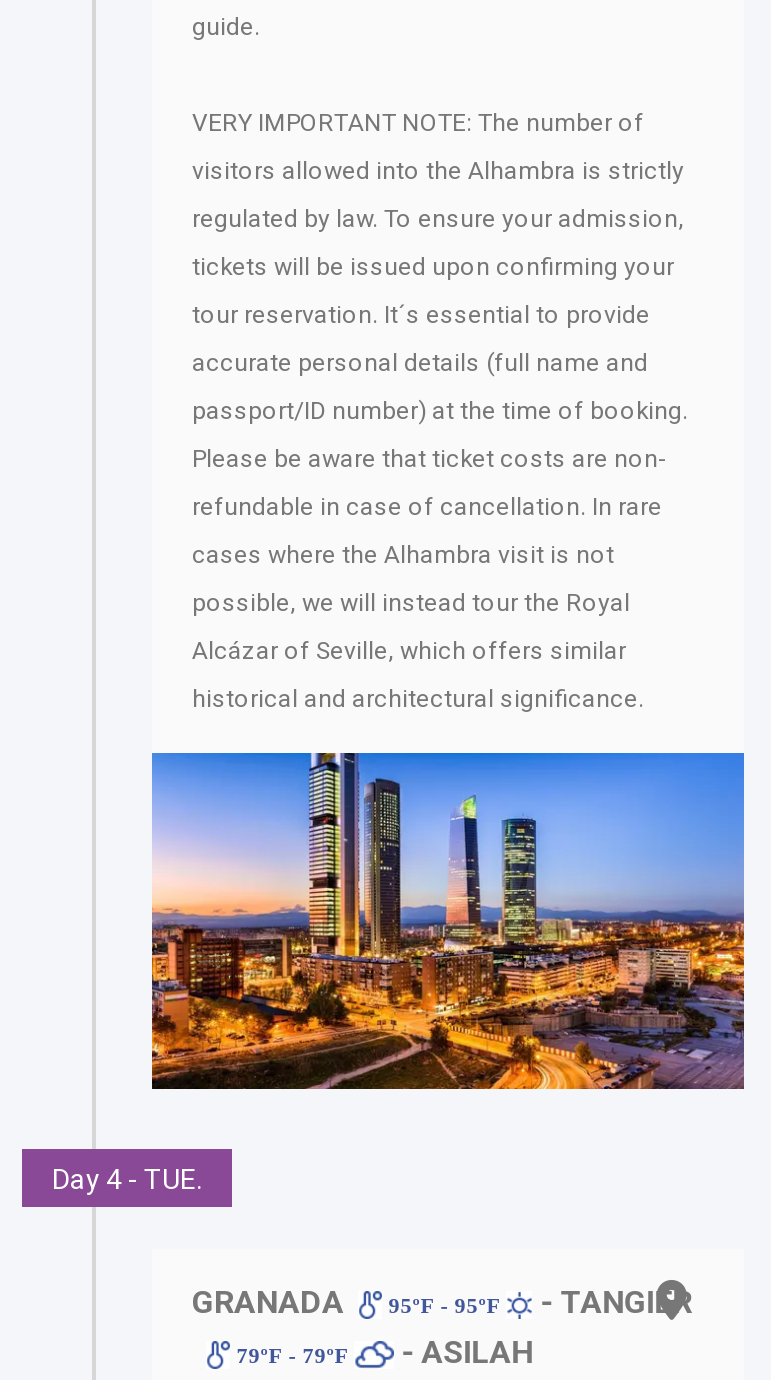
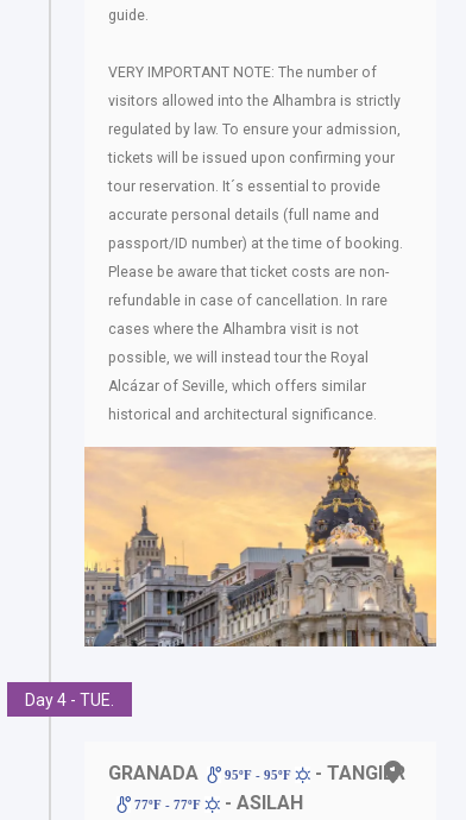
[150,750,746,1092] [image] -> [83,446,437,648] [image]
[230,1333,533,1371] 79ºF - 79ºF - ASILAH -> [131,792,303,815] 77ºF - 77ºF - ASILAH

